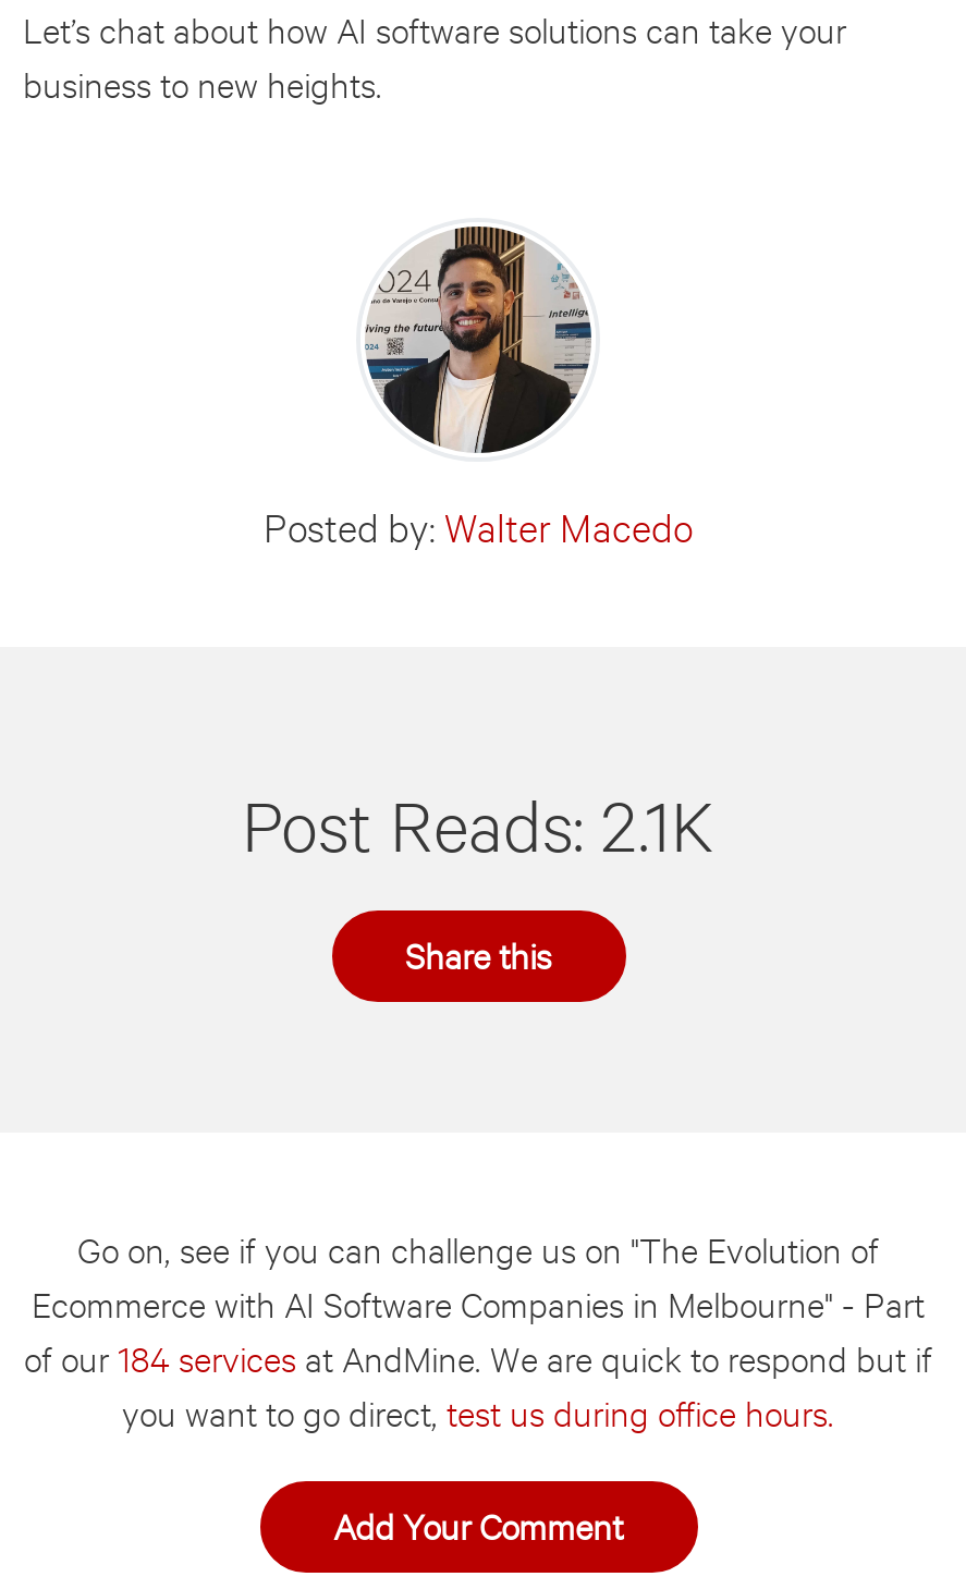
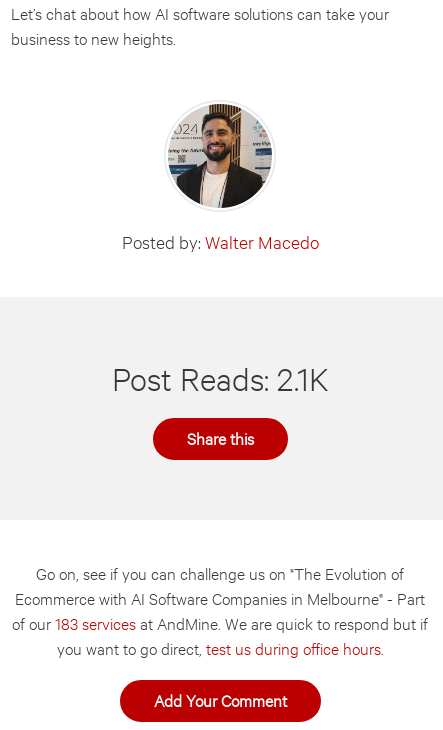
[24,1333,932,1379] of our 184 services at AndMine. We are quick to respond but if -> [12,612,428,633] of our 183 services at AndMine. We are quick to respond but if

